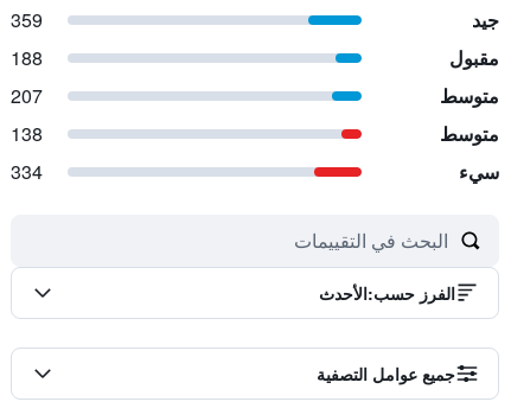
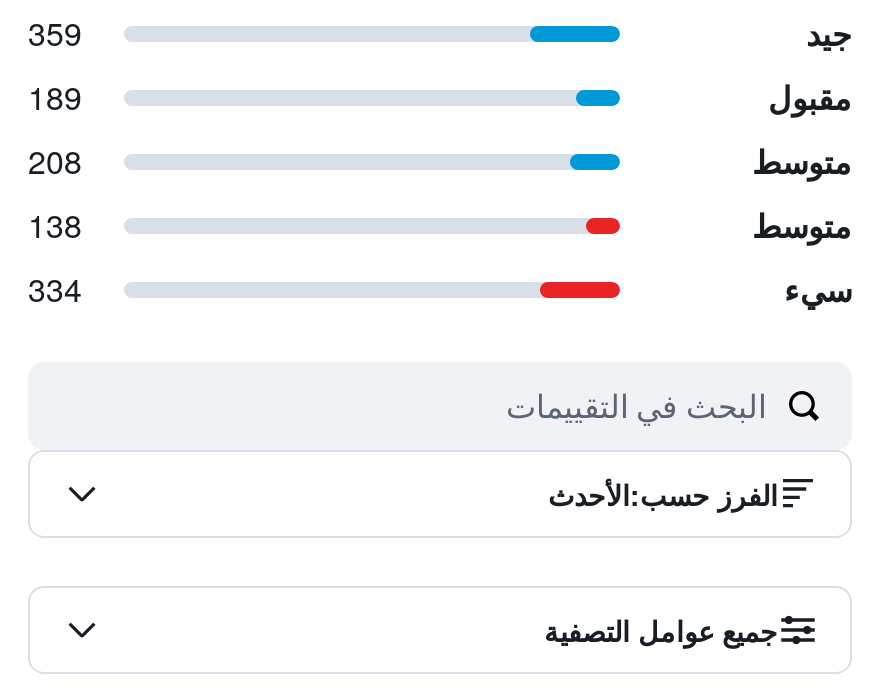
[11,44,43,71] 188 -> [28,74,82,120] 189
[11,82,43,109] 207 -> [28,138,82,184] 208

